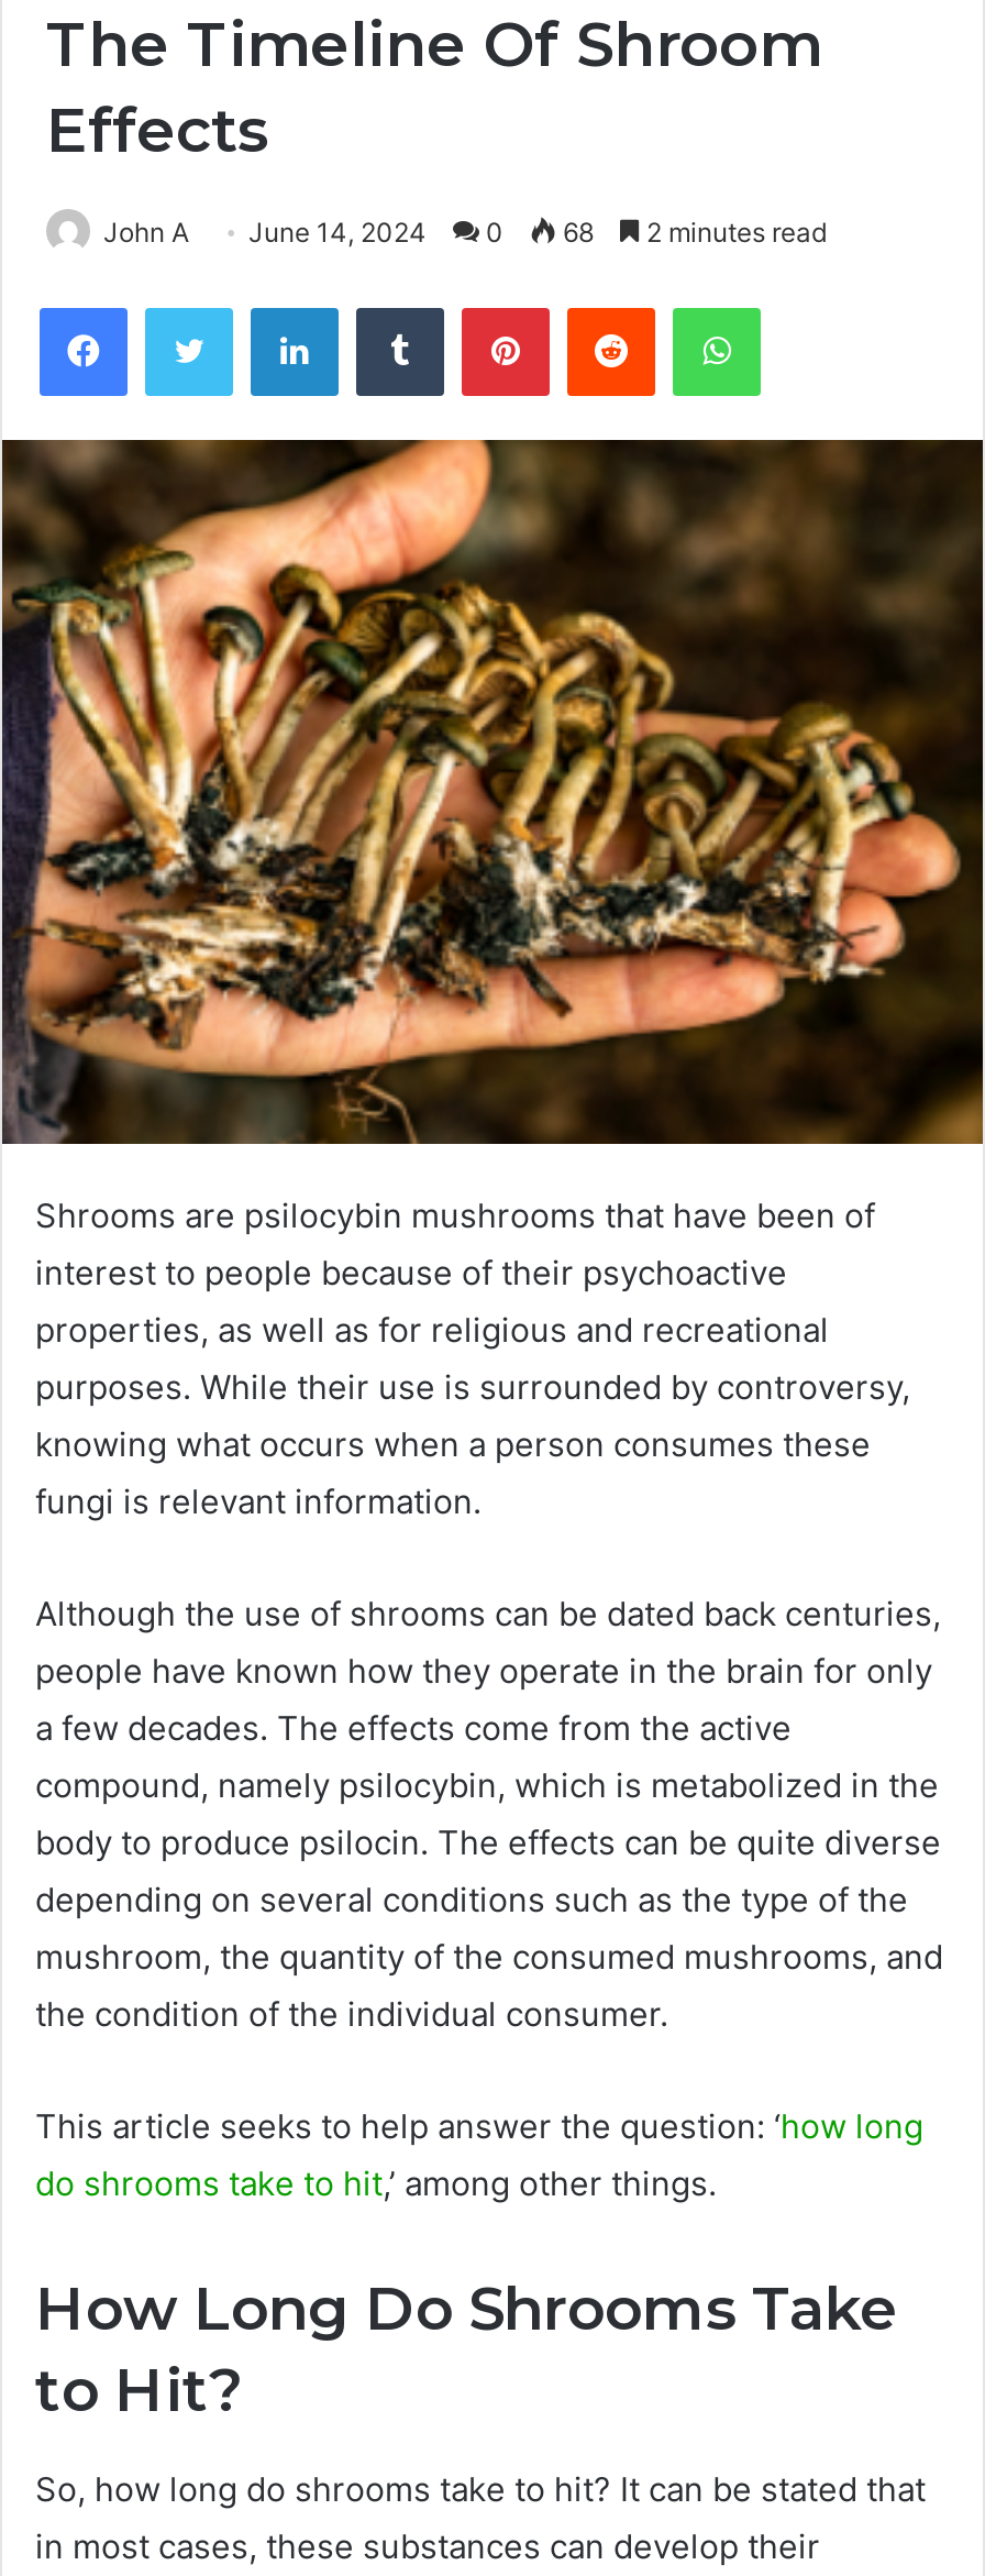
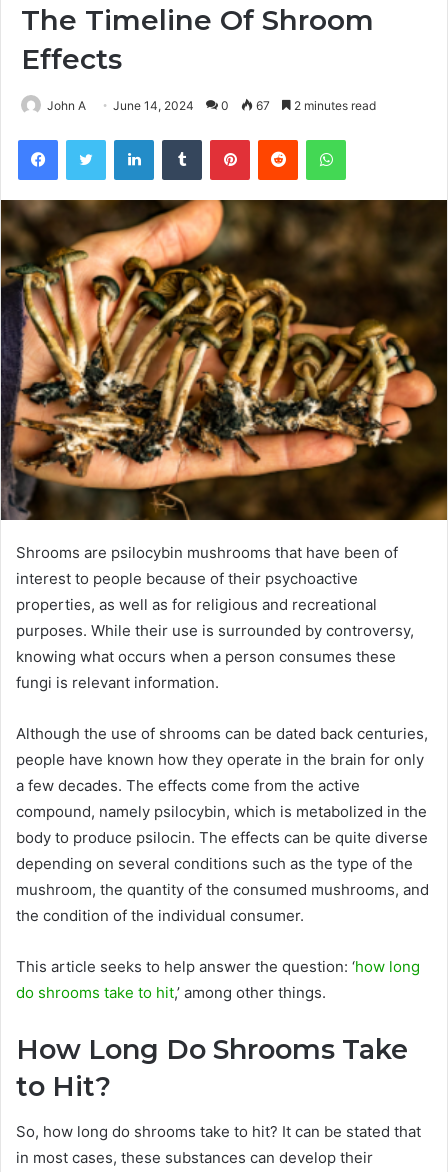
[103,216,827,249] John A June 14, 2024 0 68 2 minutes read -> [47,98,376,113] John A June 14, 2024 0 67 2 minutes read

